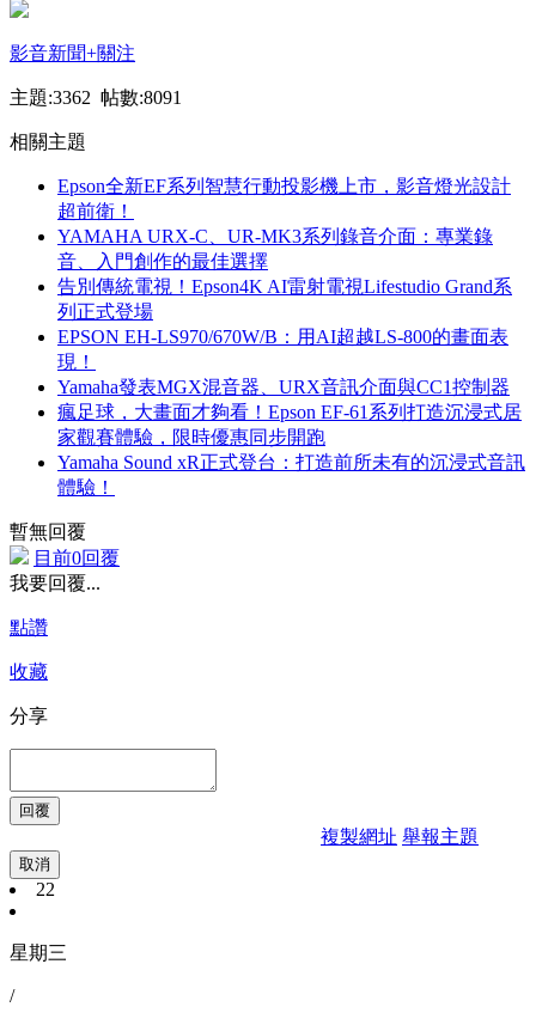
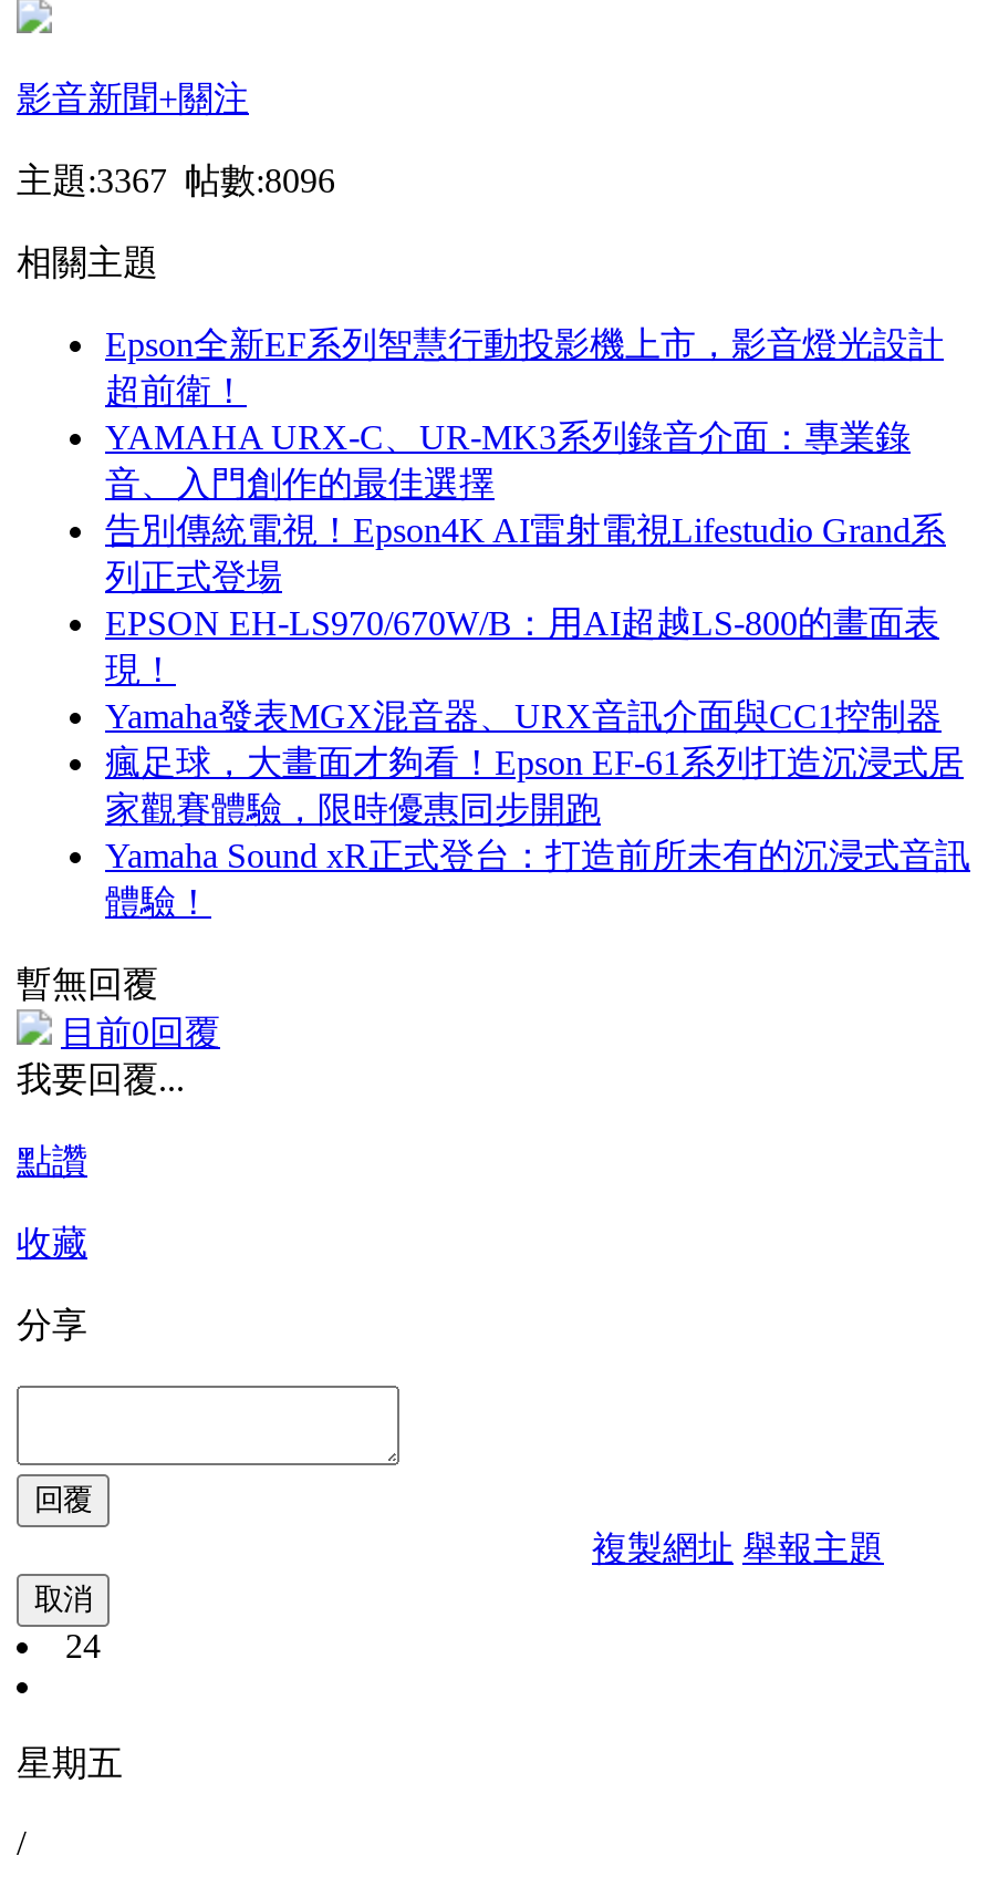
[10,87,182,107] 主題:3362 帖數:8091 -> [17,161,335,199] 主題:3367 帖數:8096
[36,879,55,899] 22 -> [65,1626,101,1664] 24
[10,942,67,963] 星期三 -> [17,1744,123,1781] 星期五

